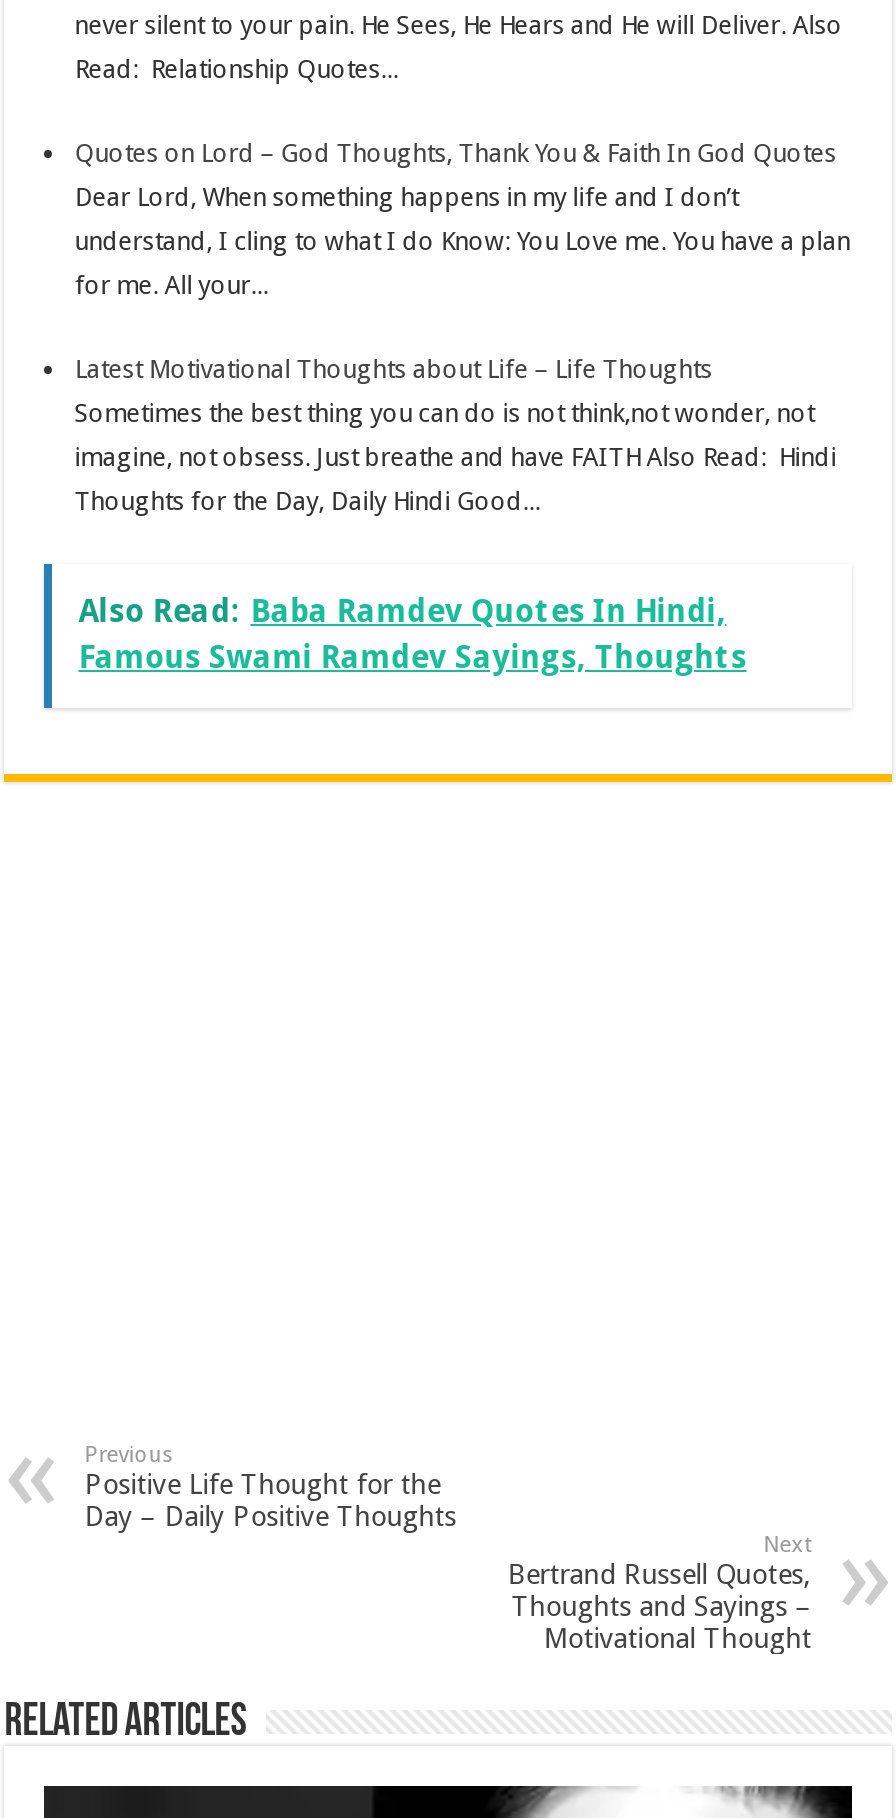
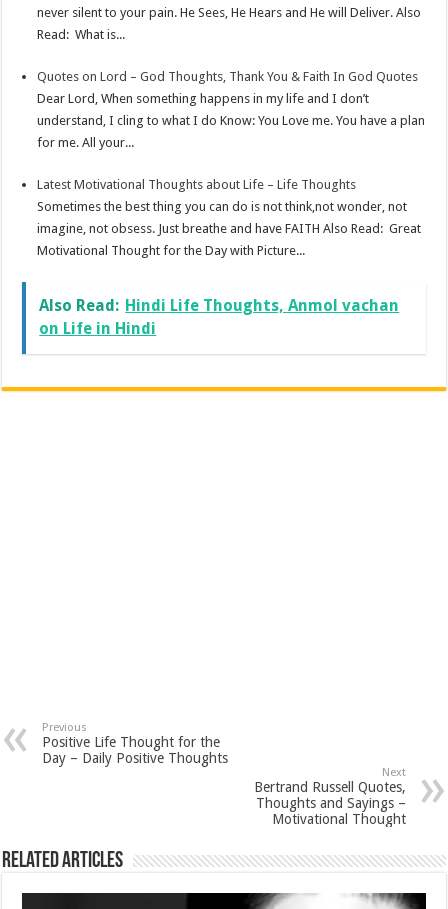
[74,54,398,84] Read: Relationship Quotes... -> [37,27,125,42] Read: What is...
[74,442,836,472] imagine, not obsess. Just breathe and have FAITH Also Read: Hindi -> [37,221,421,236] imagine, not obsess. Just breathe and have FAITH Also Read: Great
[74,486,540,516] Thoughts for the Day, Daily Hindi Good... -> [37,243,305,258] Motivational Thought for the Day with Picture...
[78,592,746,676] Also Read: Baba Ramdev Quotes In Hindi, | Famous Swami Ramdev Sayings, Thoughts -> [39,296,399,338] Also Read: Hindi Life Thoughts, Anmol vachan | on Life in Hindi

